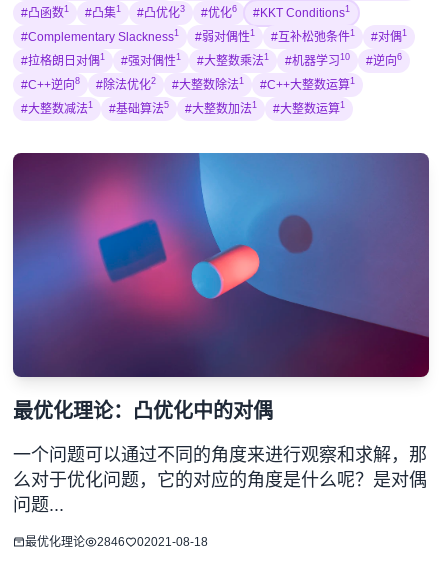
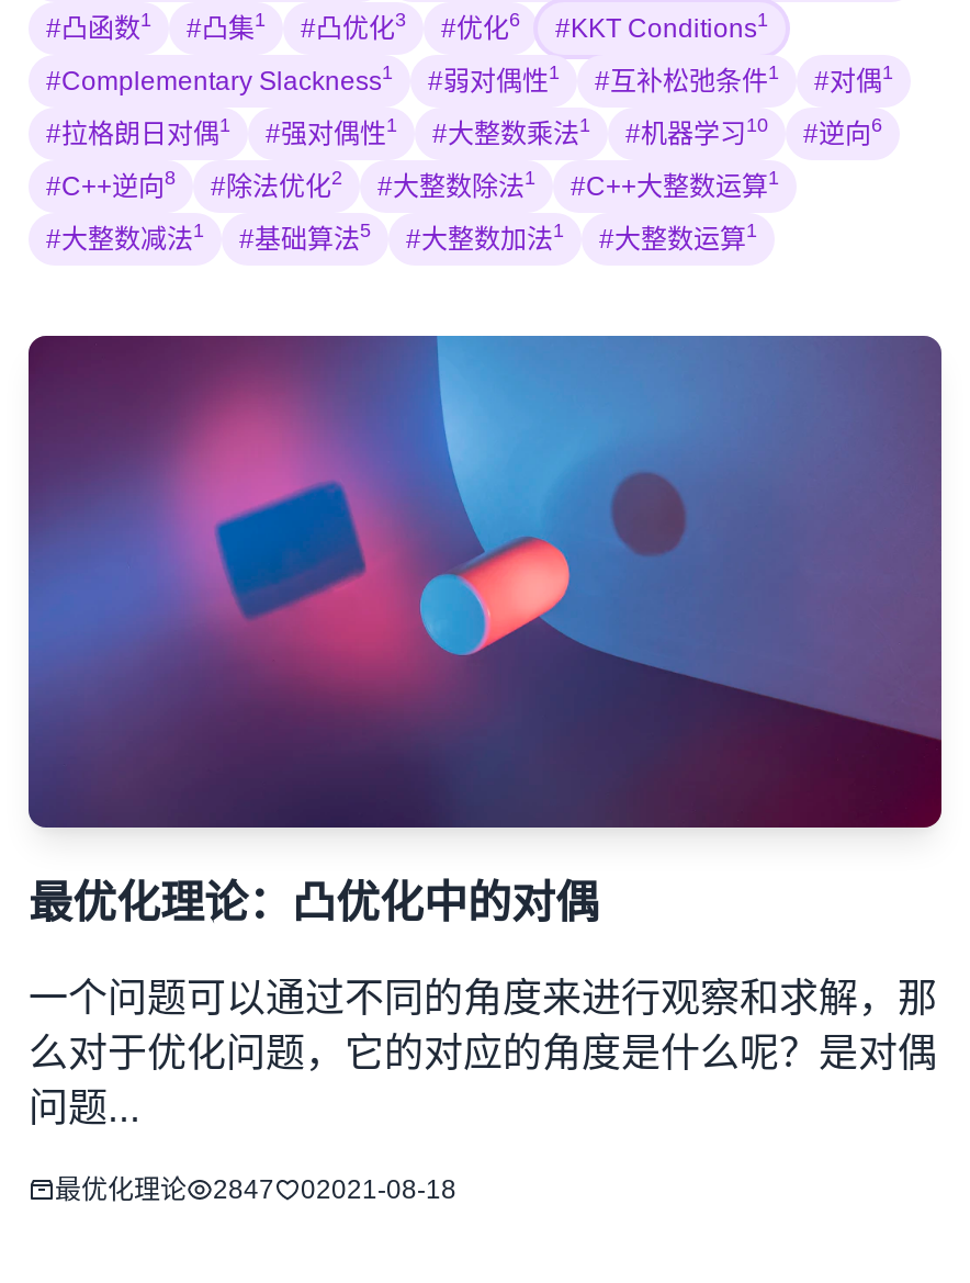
[25,535,208,549] 最优化理论 2846 02021-08-18 -> [55,1174,456,1205] 最优化理论 2847 02021-08-18

